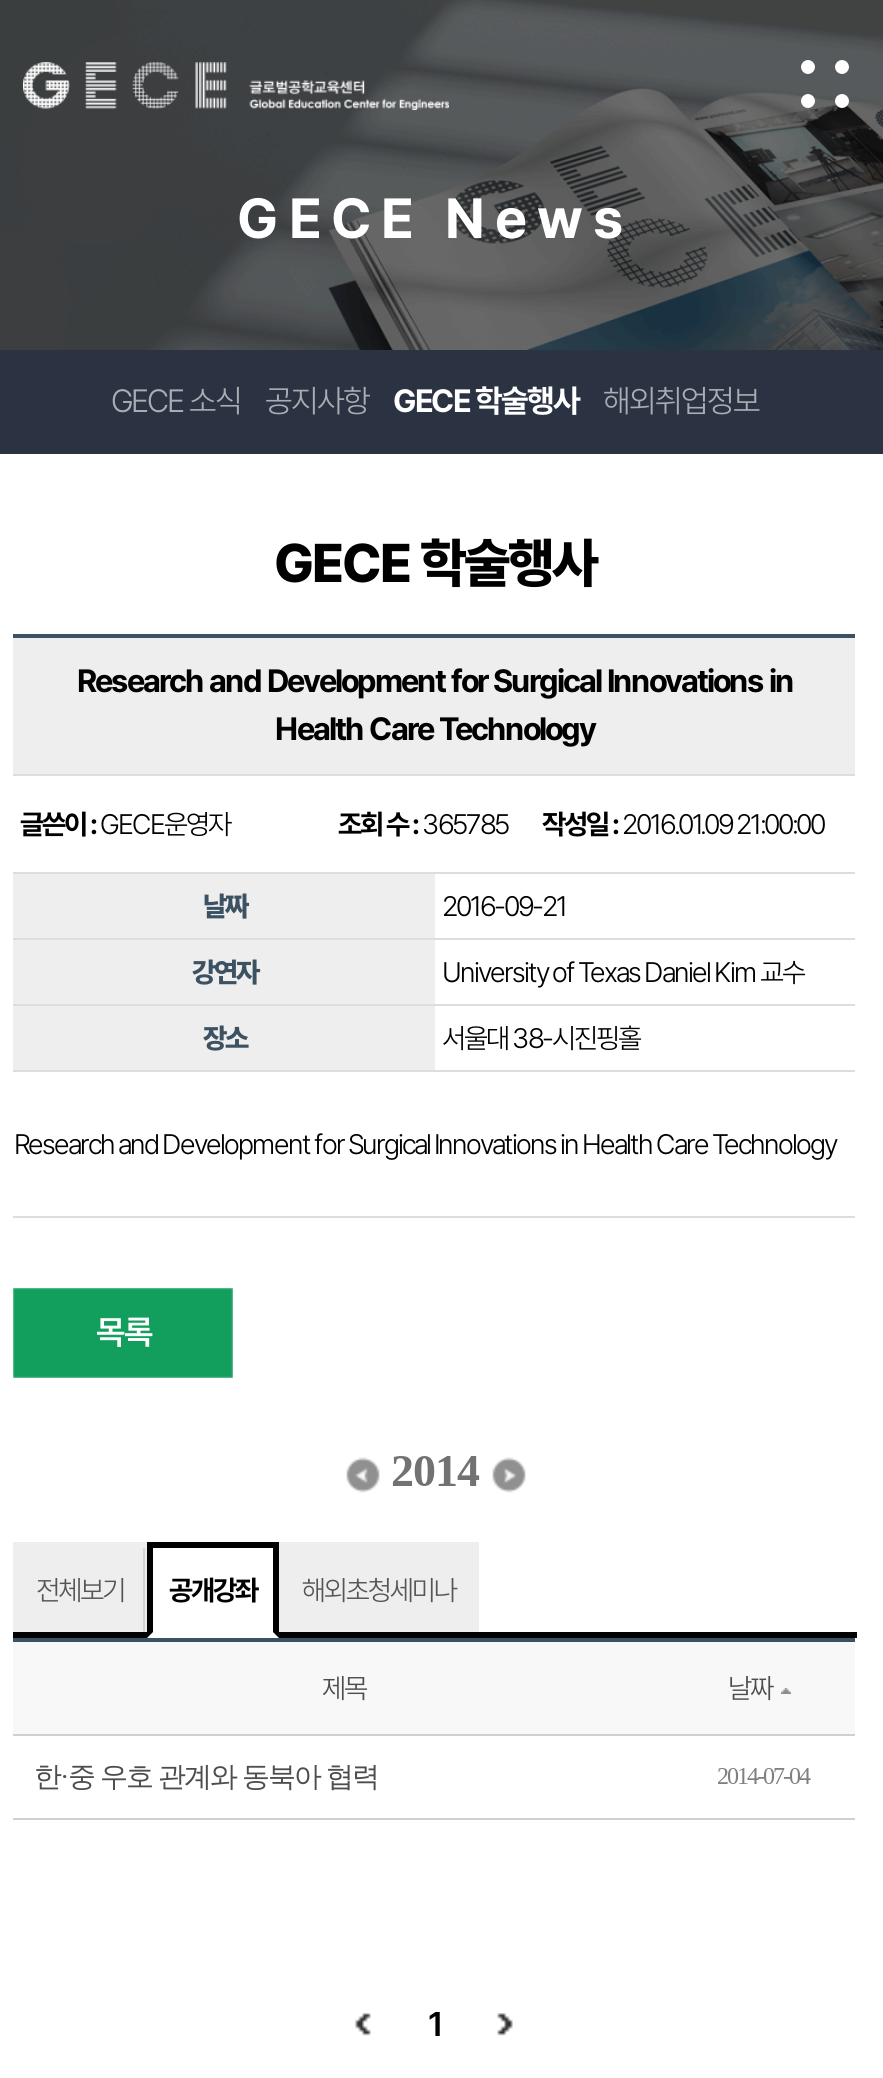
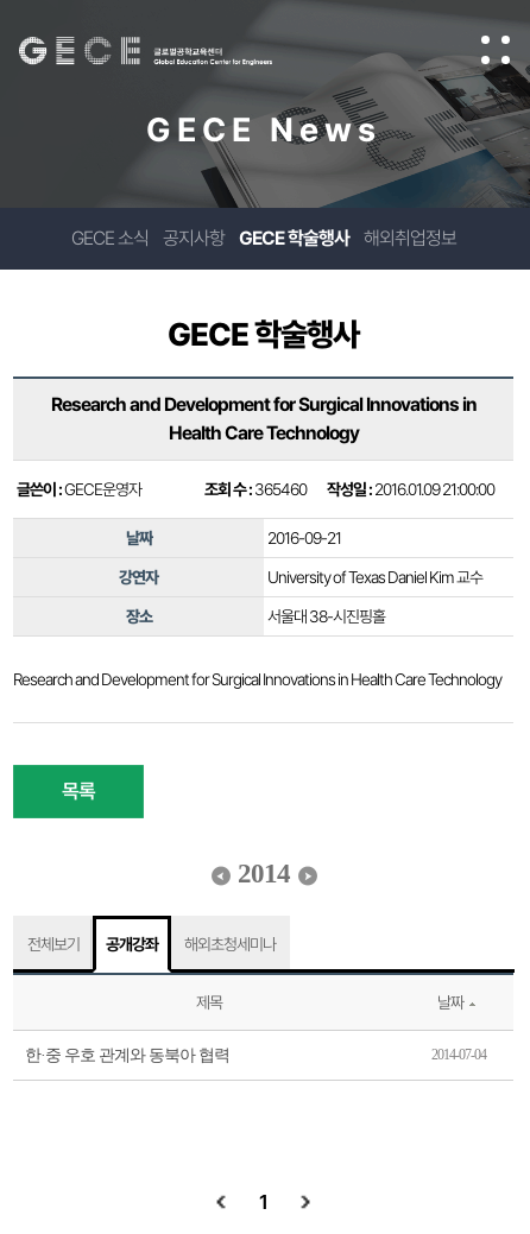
[338,808,824,840] 조회 수 : 365785 작성일 : 2016.01.09 21:00:00 -> [205,480,495,499] 조회 수 : 365460 작성일 : 2016.01.09 21:00:00

